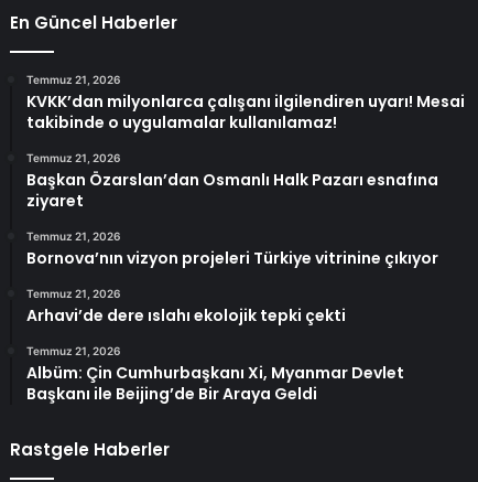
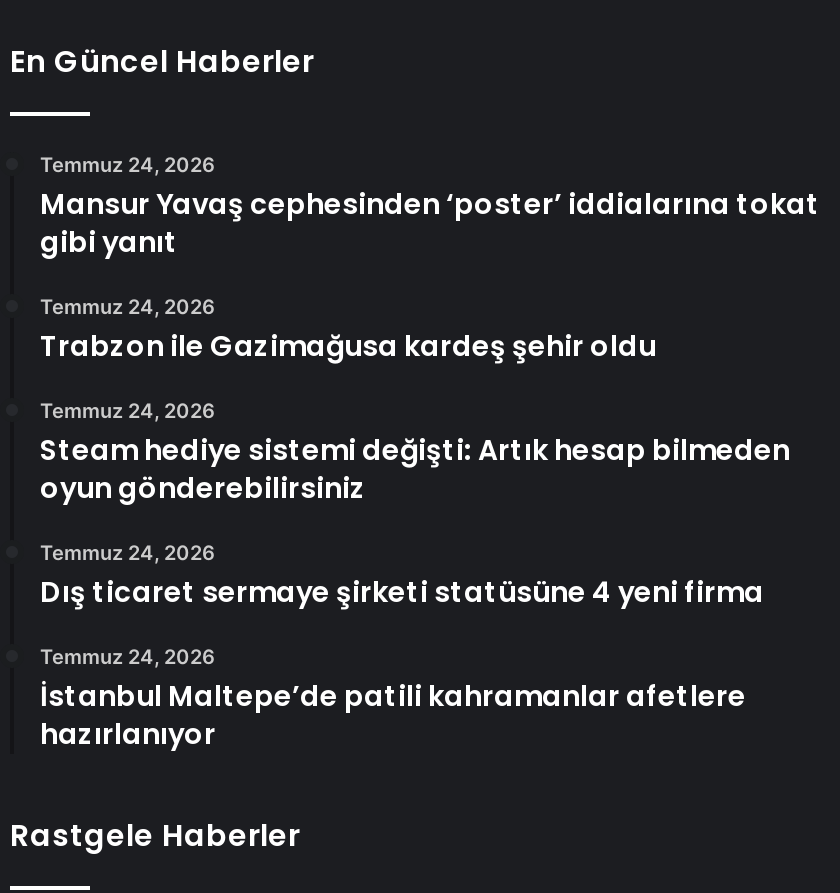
[26,73,465,133] Temmuz 21, 2026 | KVKK’dan milyonlarca çalışanı ilgilendiren uyarı! Mesai | takibinde o uygulamalar kullanılamaz! -> [40,152,820,262] Temmuz 24, 2026 | Mansur Yavaş cephesinden ‘poster’ iddialarına tokat | gibi yanıt
[26,151,438,212] Temmuz 21, 2026 | Başkan Özarslan’dan Osmanlı Halk Pazarı esnafına | ziyaret -> [40,294,656,366] Temmuz 24, 2026 | Trabzon ile Gazimağusa kardeş şehir oldu
[26,229,438,269] Temmuz 21, 2026 | Bornova’nın vizyon projeleri Türkiye vitrinine çıkıyor -> [40,398,790,508] Temmuz 24, 2026 | Steam hediye sistemi değişti: Artık hesap bilmeden | oyun gönderebilirsiniz
[26,287,346,326] Temmuz 21, 2026 | Arhavi’de dere ıslahı ekolojik tepki çekti -> [40,540,764,612] Temmuz 24, 2026 | Dış ticaret sermaye şirketi statüsüne 4 yeni firma
[26,344,404,405] Temmuz 21, 2026 | Albüm: Çin Cumhurbaşkanı Xi, Myanmar Devlet | Başkanı ile Beijing’de Bir Araya Geldi -> [40,644,746,754] Temmuz 24, 2026 | İstanbul Maltepe’de patili kahramanlar afetlere | hazırlanıyor

